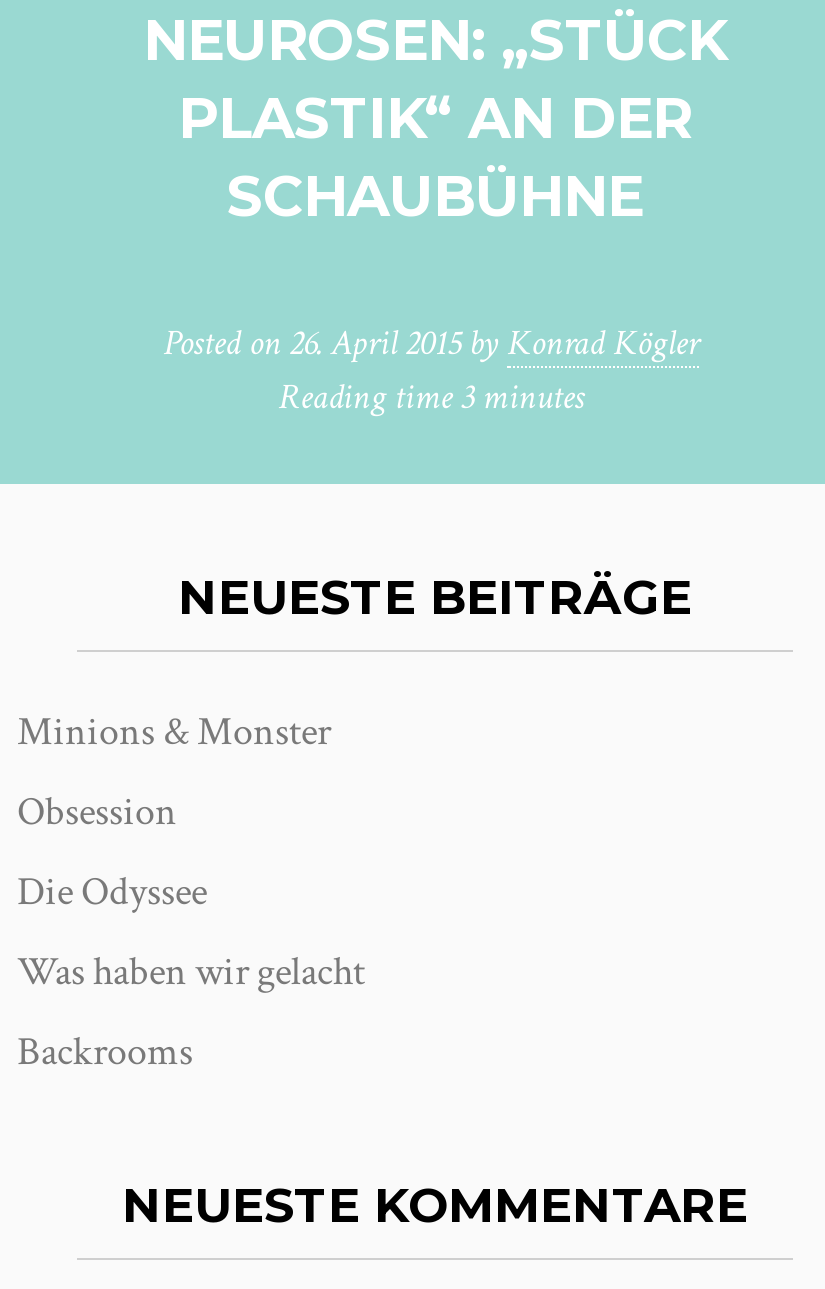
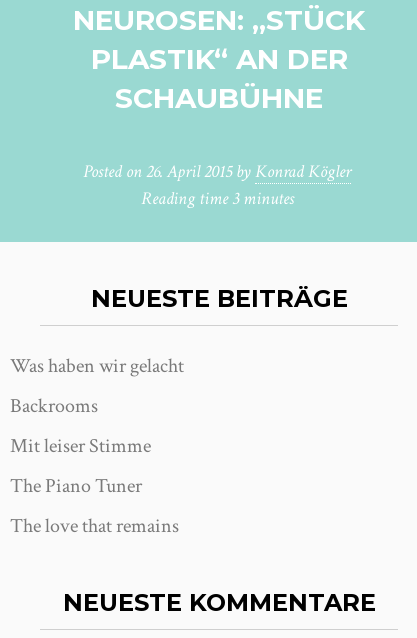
[17,706,331,918] Minions & Monster | Obsession | Die Odyssee -> none
moved [17,946,365,1078] -> [10,353,184,419]: Was haben wir gelacht | Backrooms
none -> [10,433,179,539] Mit leiser Stimme | The Piano Tuner | The love that remains

